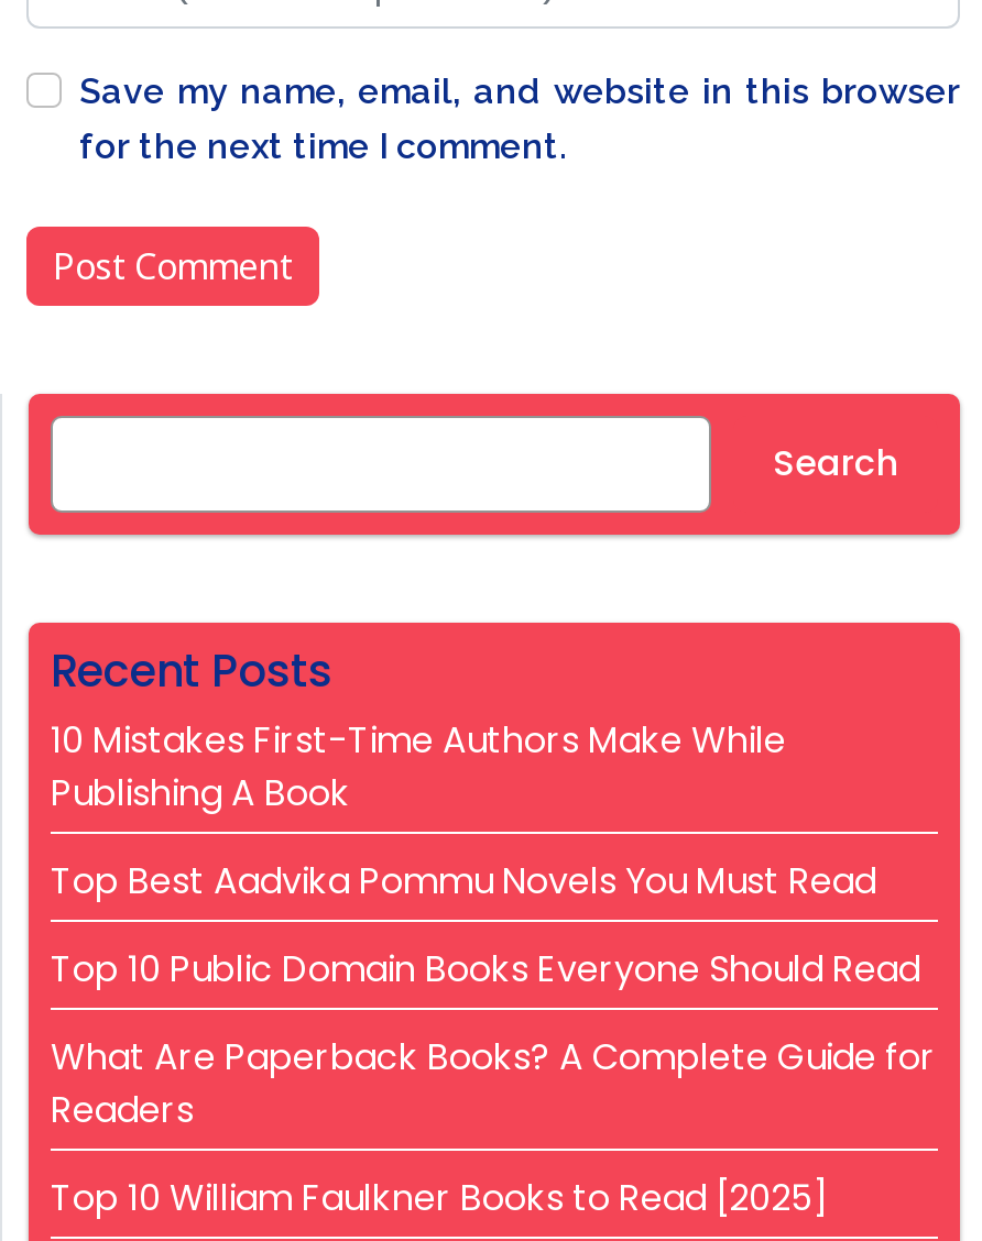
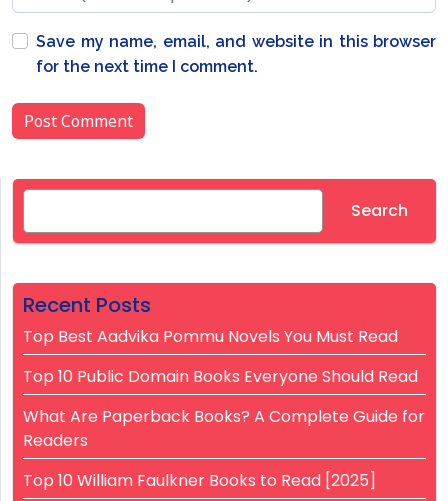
[51,715,786,818] 10 Mistakes First-Time Authors Make While | Publishing A Book -> none

